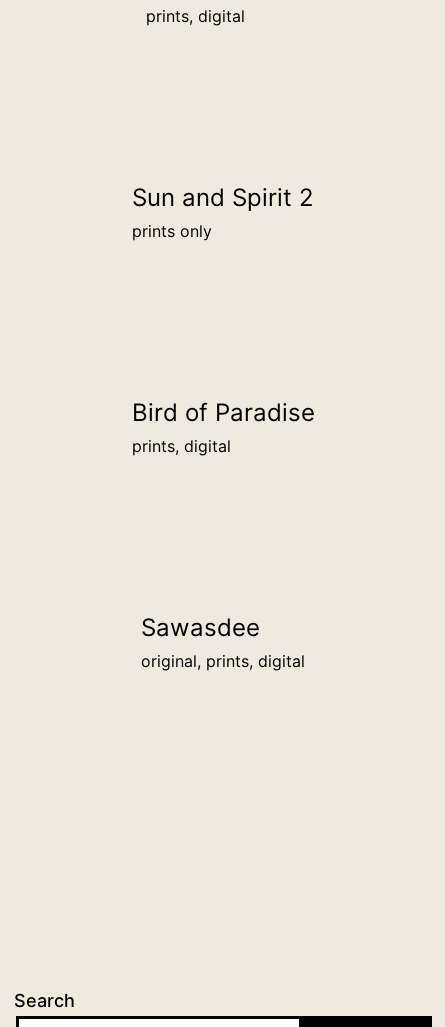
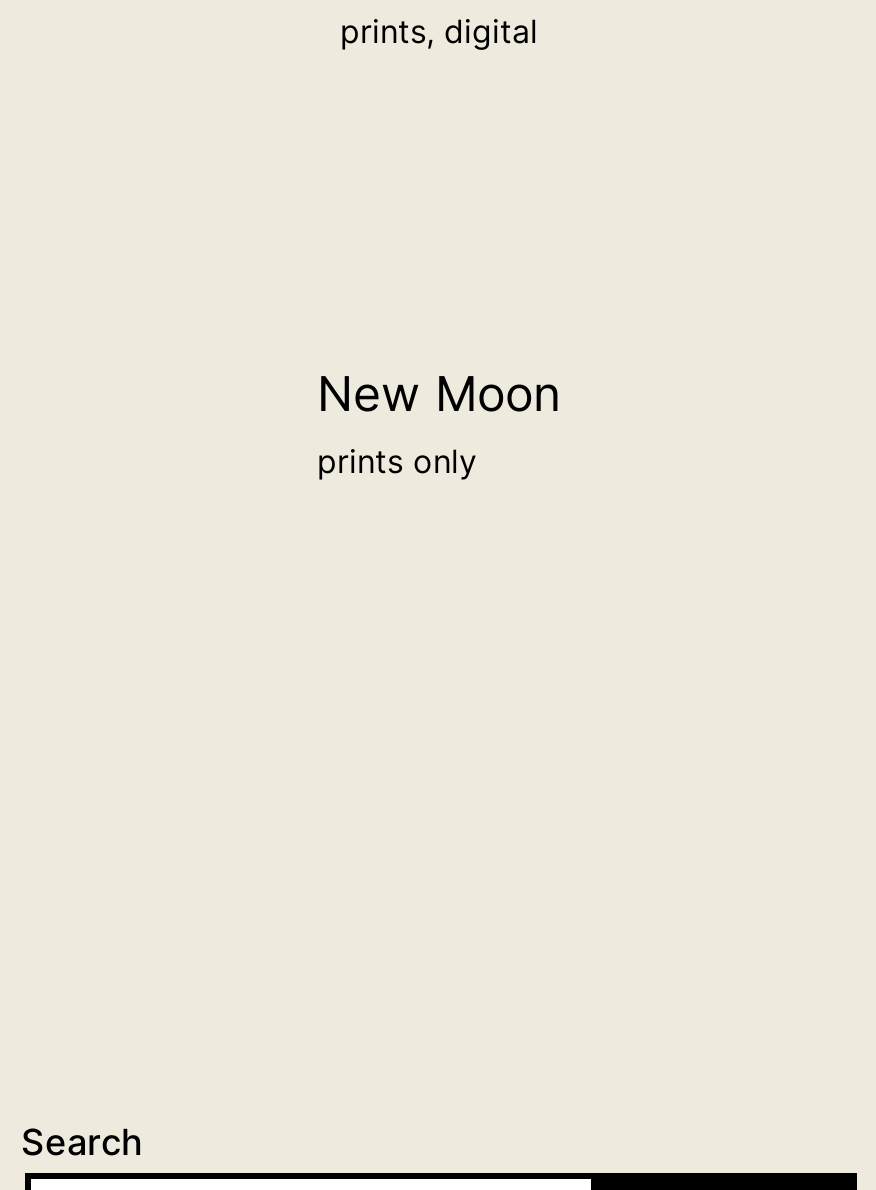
[132,182,314,211] Sun and Spirit 2 -> [317,364,561,422] New Moon
[131,397,314,455] Bird of Paradise | prints, digital -> none
[141,612,305,670] Sawasdee | original, prints, digital -> none

